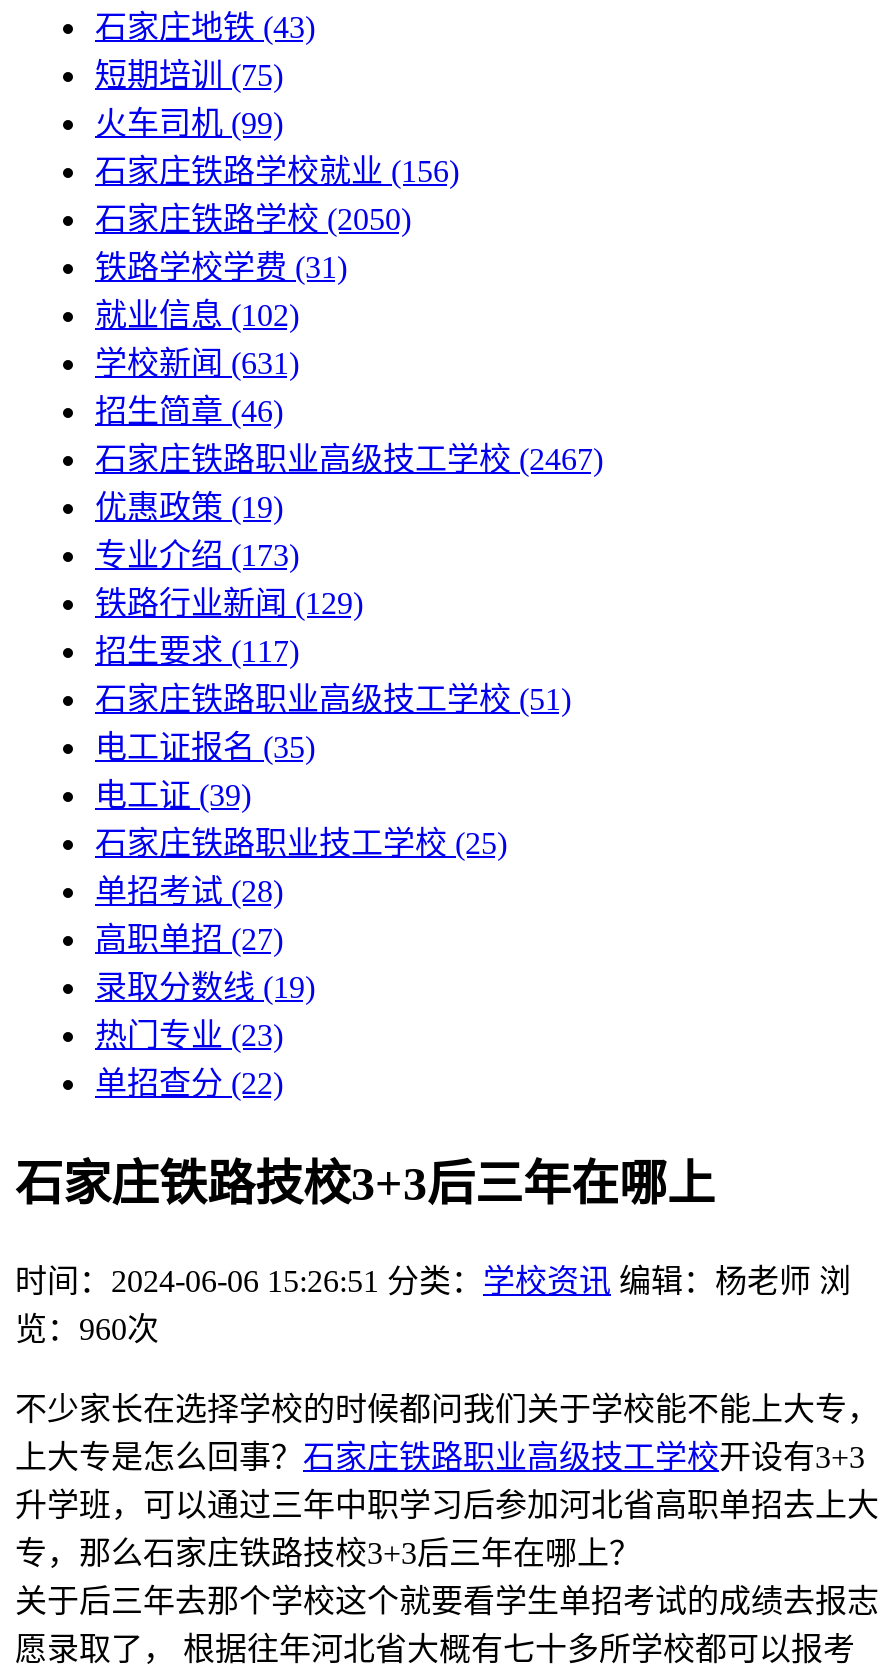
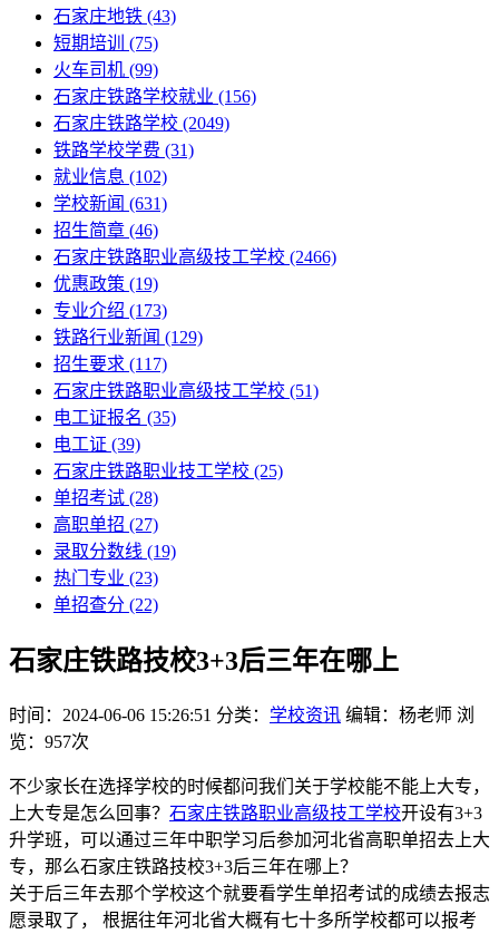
[95,202,411,236] 石家庄铁路学校(2050) -> [53,113,229,132] 石家庄铁路学校(2049)
[95,442,603,476] 石家庄铁路职业高级技工学校(2467) -> [53,247,336,266] 石家庄铁路职业高级技工学校(2466)
[15,1311,159,1345] 览：960次 -> [9,732,89,751] 览：957次

